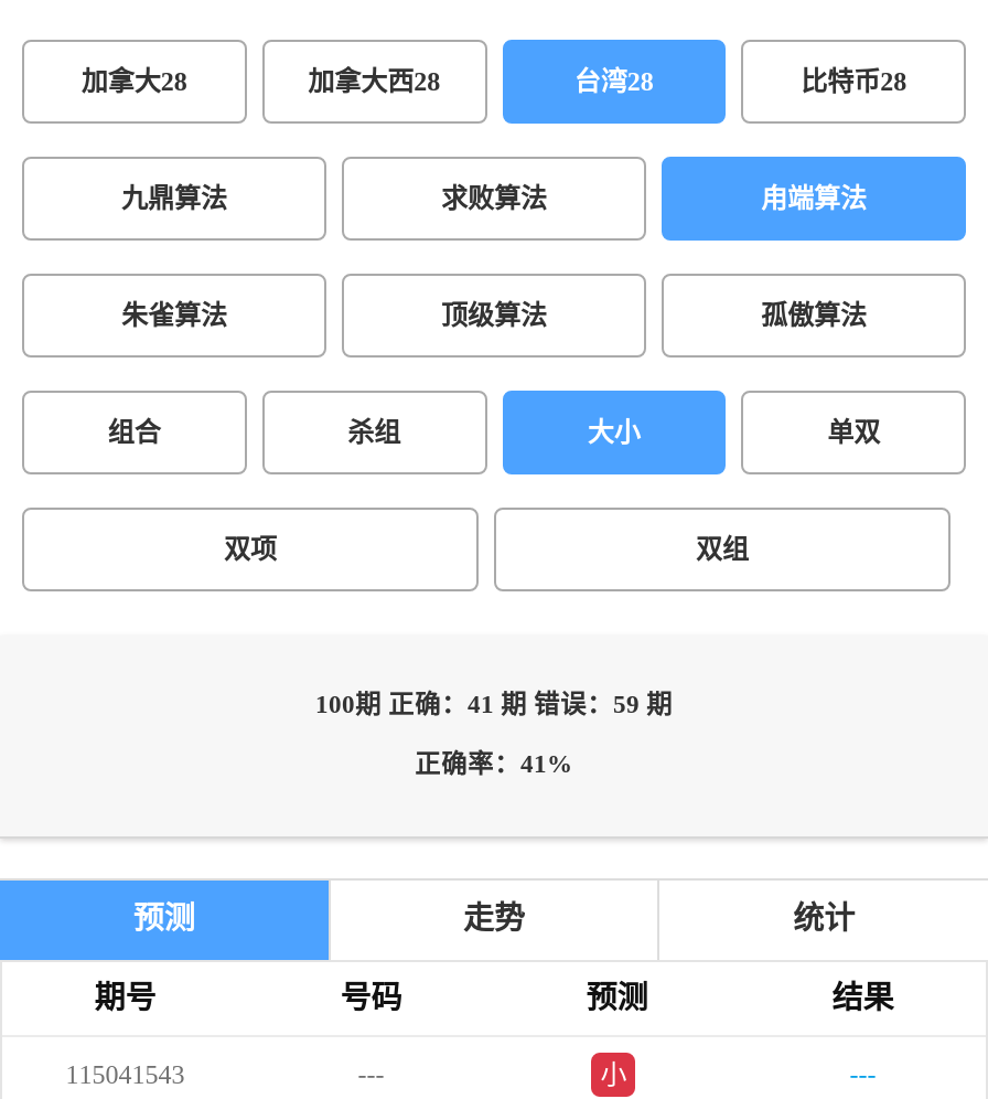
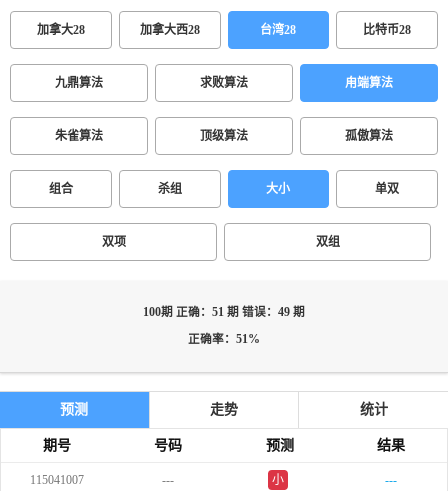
[315,691,673,719] 100期 正确：41 期 错误：59 期 -> [143,306,305,319] 100期 正确：51 期 错误：49 期
[415,750,573,779] 正确率：41% -> [188,333,260,346] 正确率：51%
[66,1059,185,1090] 115041543 -> [30,473,84,487] 115041007

